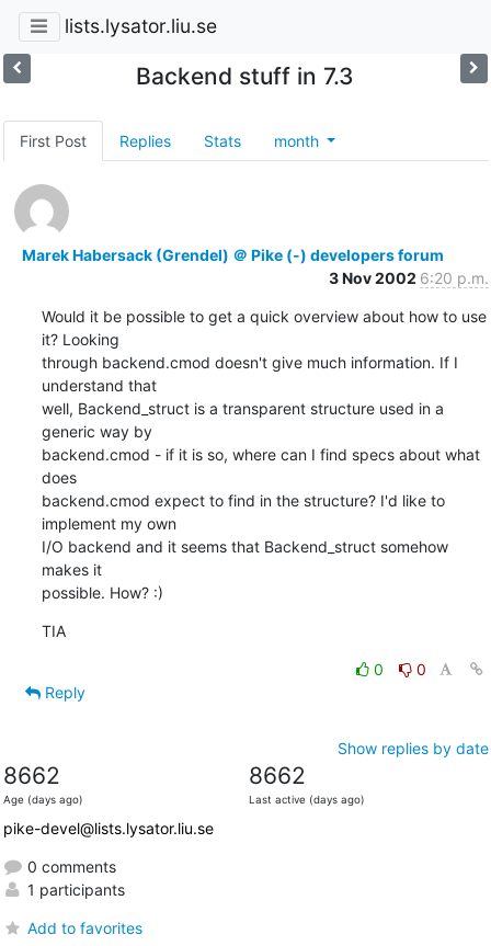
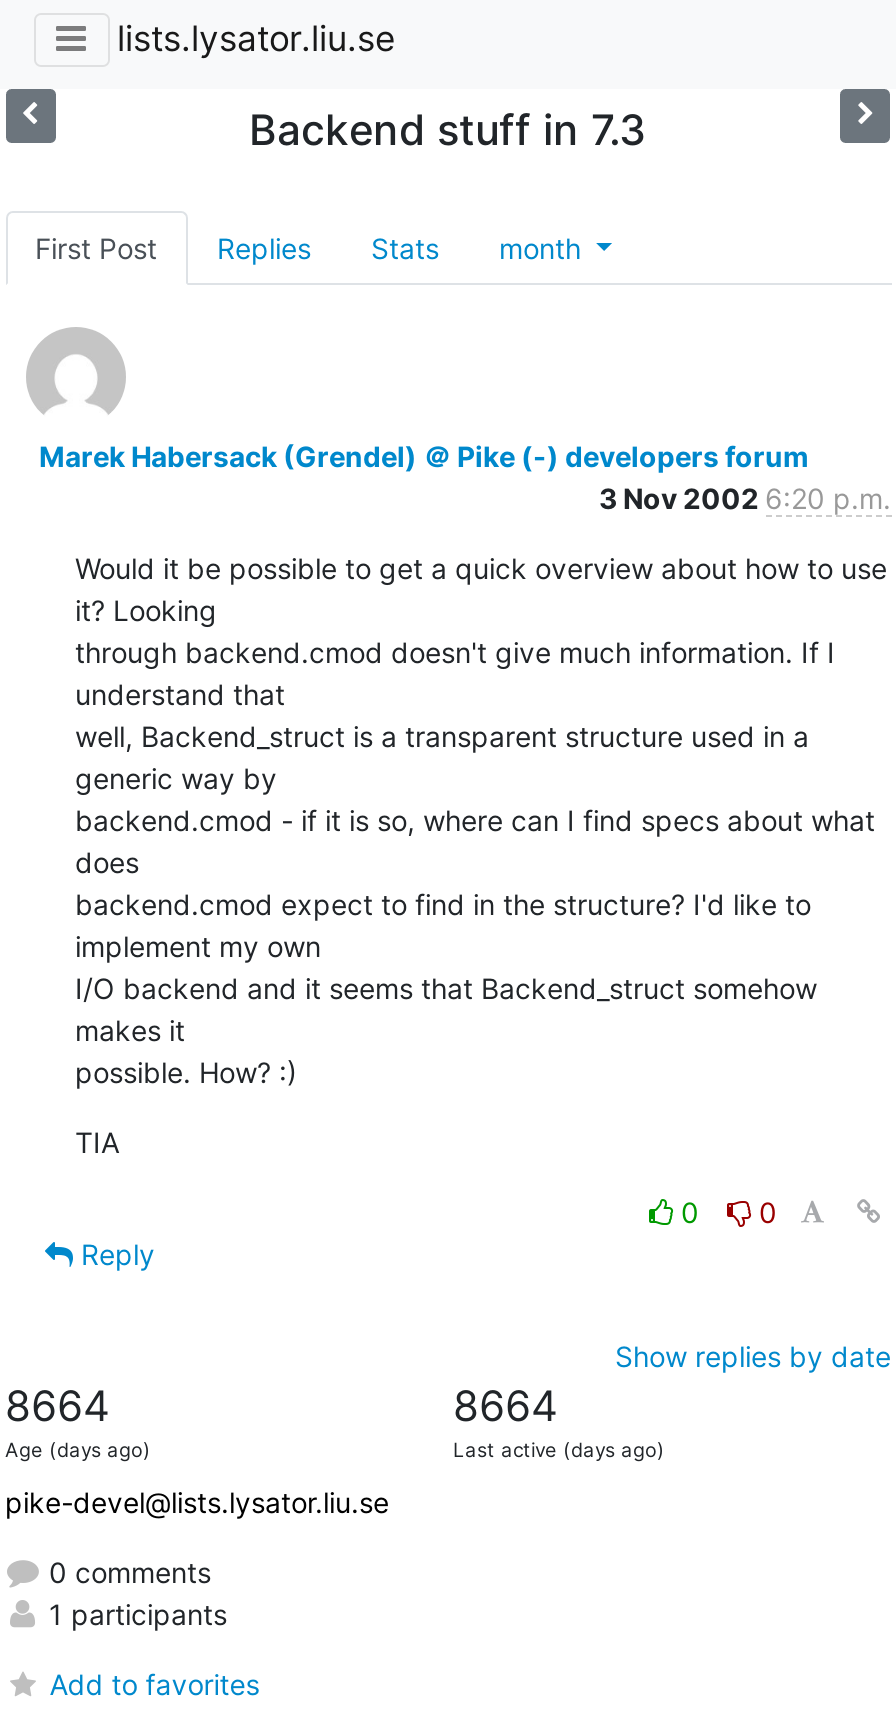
[3,762,60,789] 8662 -> [5,1381,109,1431] 8664
[248,762,305,789] 8662 -> [453,1381,557,1431] 8664

